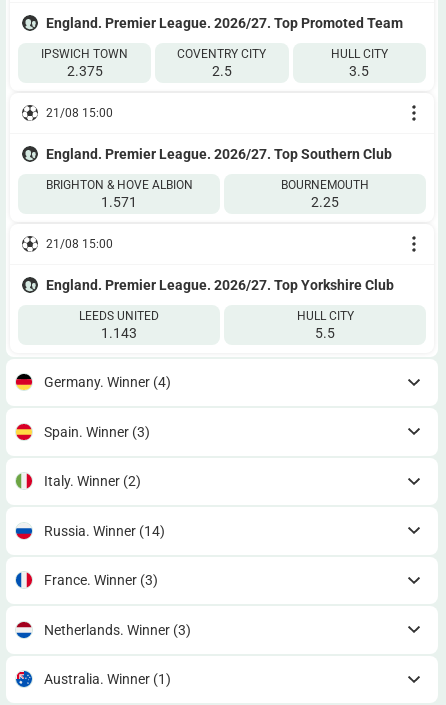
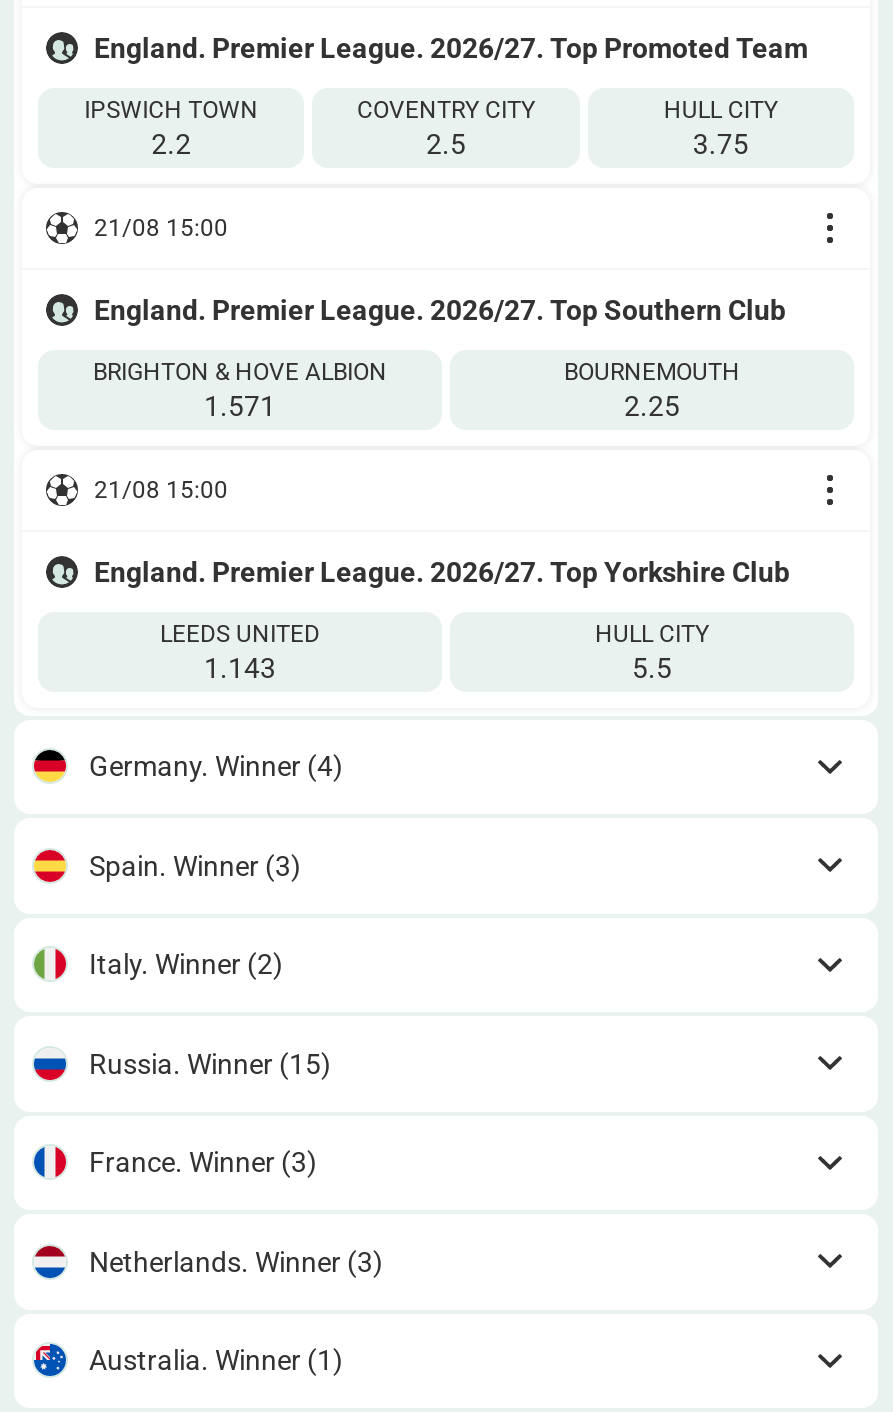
[67,62,103,78] 2.375 -> [151,127,191,159] 2.2
[349,62,369,78] 3.5 -> [693,127,749,159] 3.75
[43,523,164,539] Russia. Winner (14) -> [89,1048,331,1080] Russia. Winner (15)

